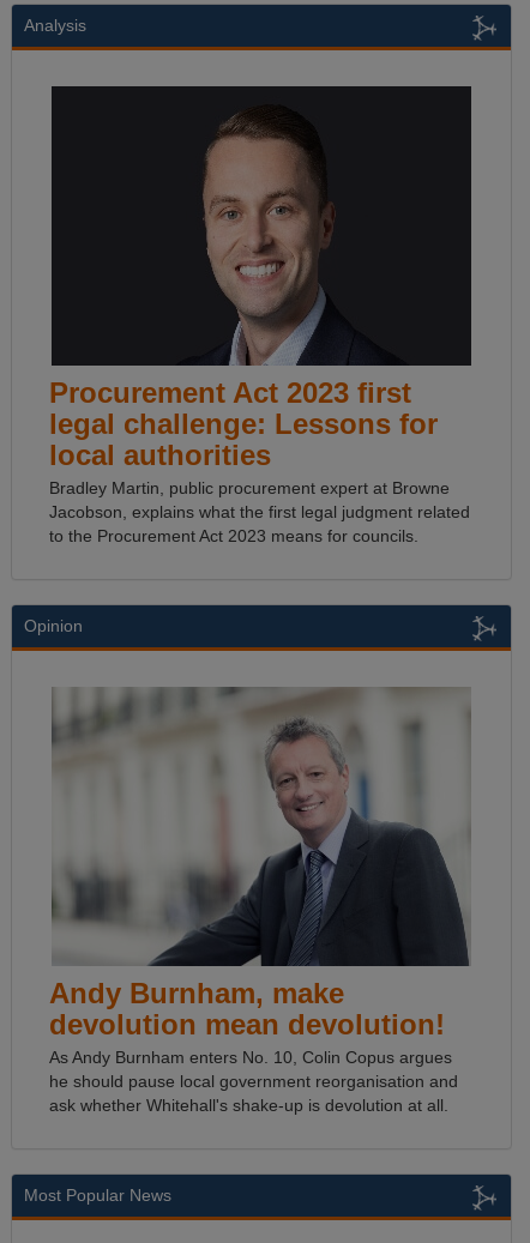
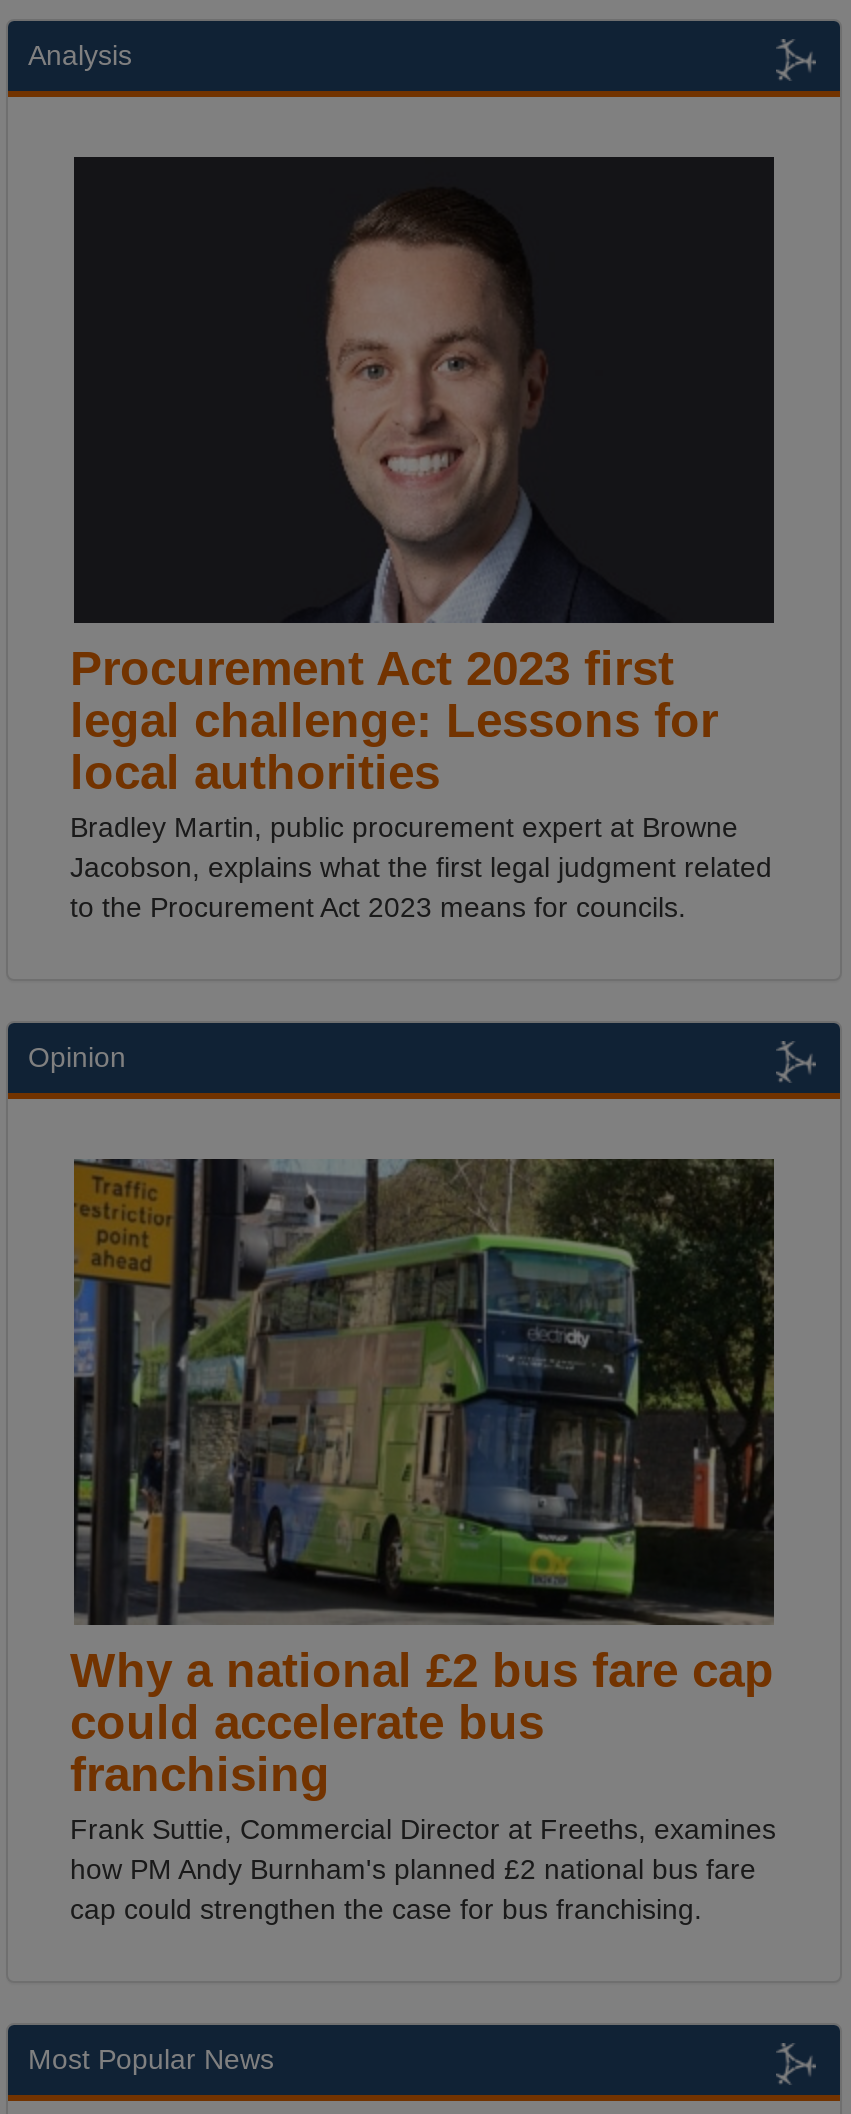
[49,686,471,1115] [image] | Andy Burnham, make | devolution mean devolution! | As Andy Burnham enters No. 10, Colin Copus argues | he should pause local government reorganisation and | ask whether Whitehall's shake-up is devolution at all. -> [70,1157,776,1925] [image] | Why a national £2 bus fare cap | could accelerate bus | franchising | Frank Suttie, Commercial Director at Freeths, examines | how PM Andy Burnham's planned £2 national bus fare | cap could strengthen the case for bus franchising.

